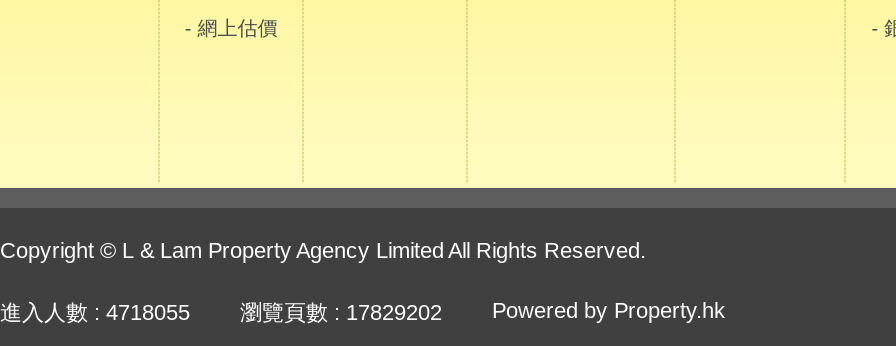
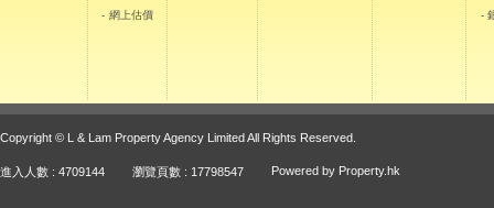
[0,300,190,324] 進入人數 : 4718055 -> [0,165,105,178] 進入人數 : 4709144
[240,300,442,324] 瀏覽頁數 : 17829202 -> [132,165,244,178] 瀏覽頁數 : 17798547

